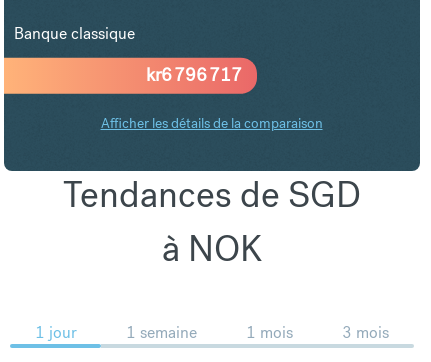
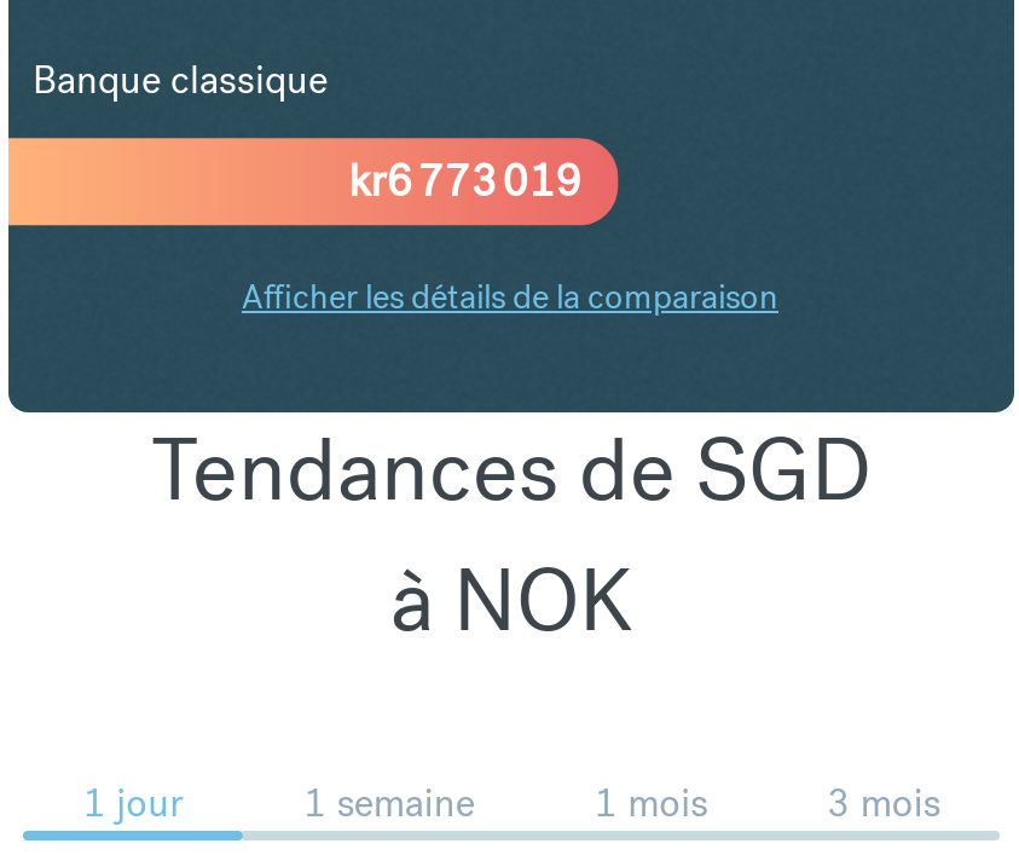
[146,63,242,86] kr | 6 796 717 -> [348,152,582,208] kr6 773 019

